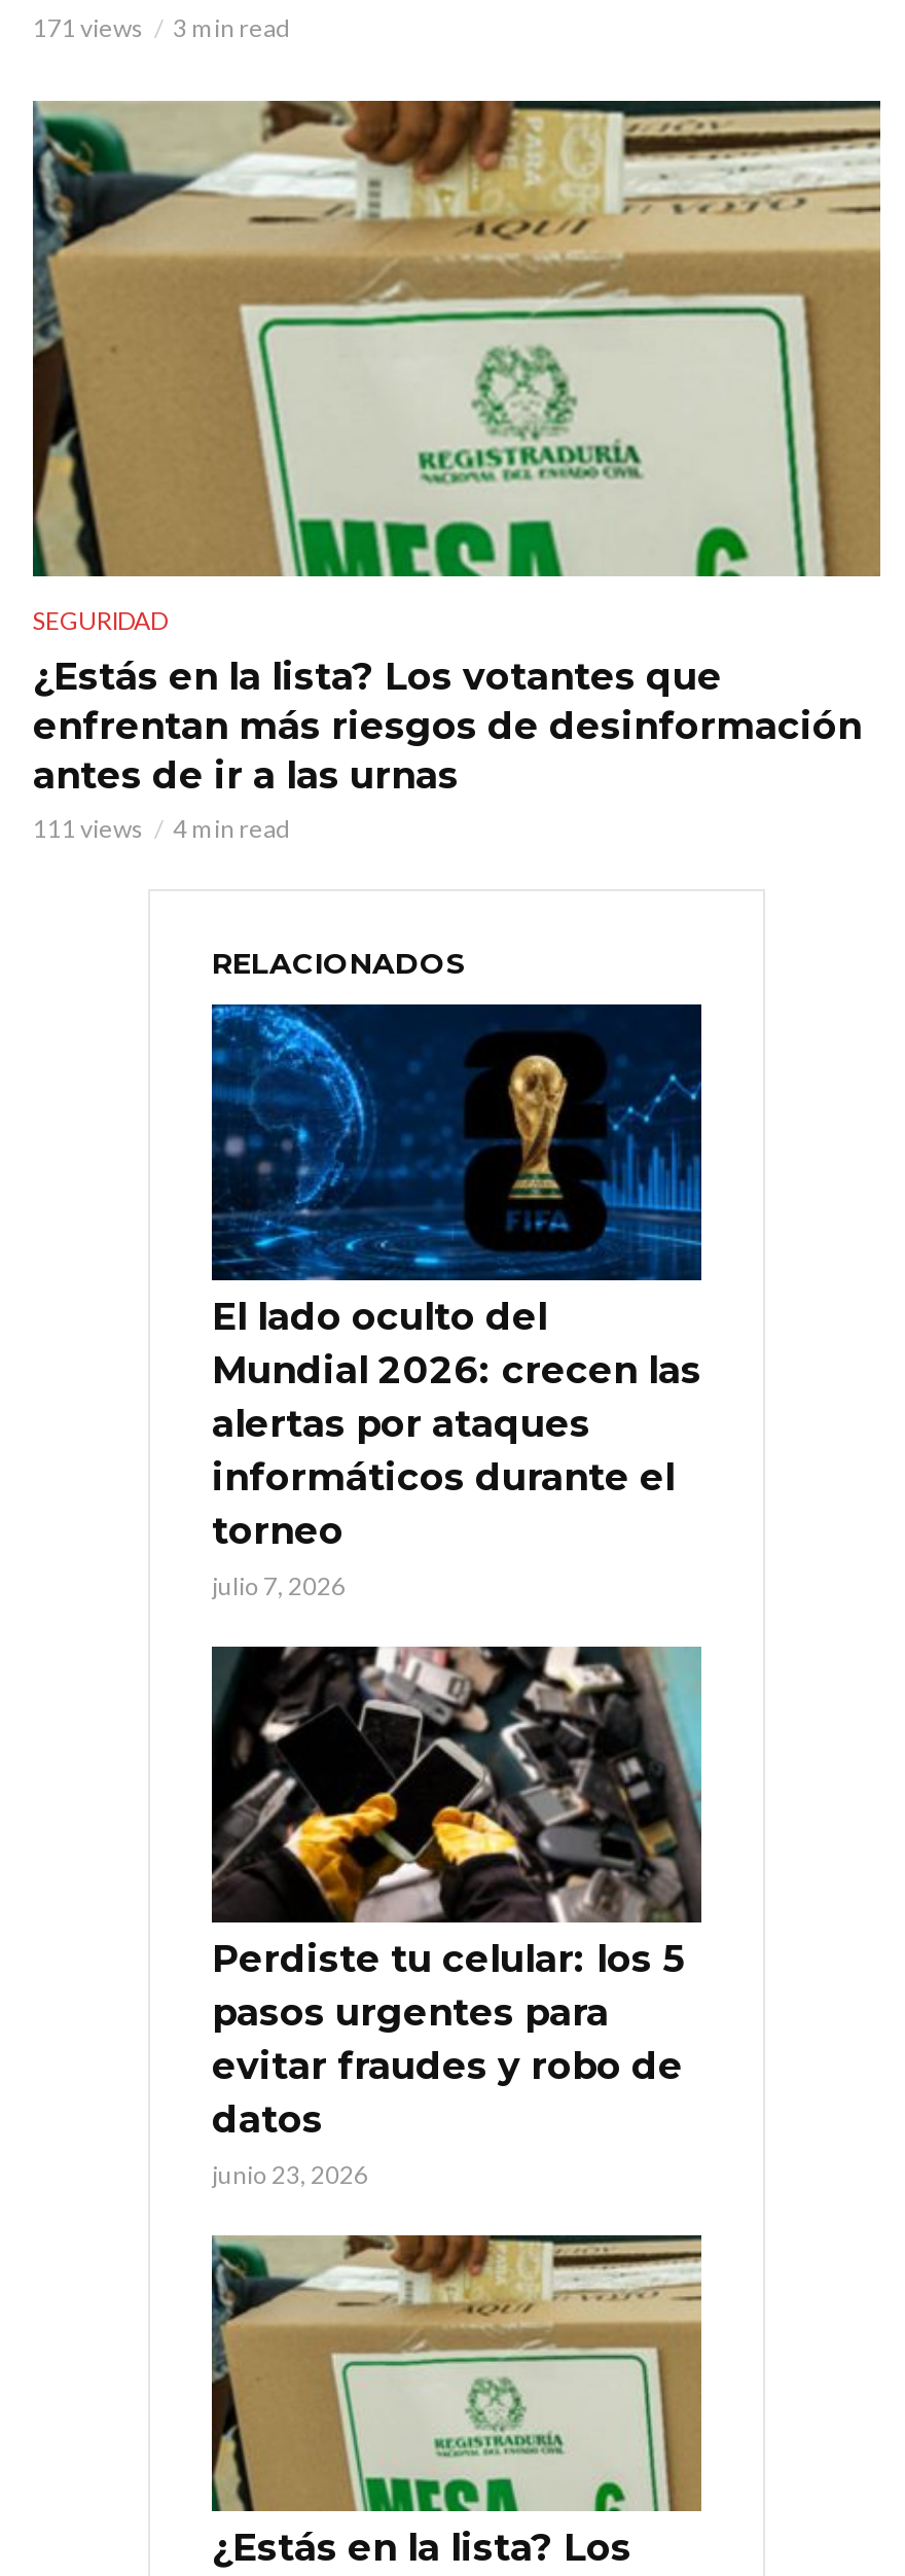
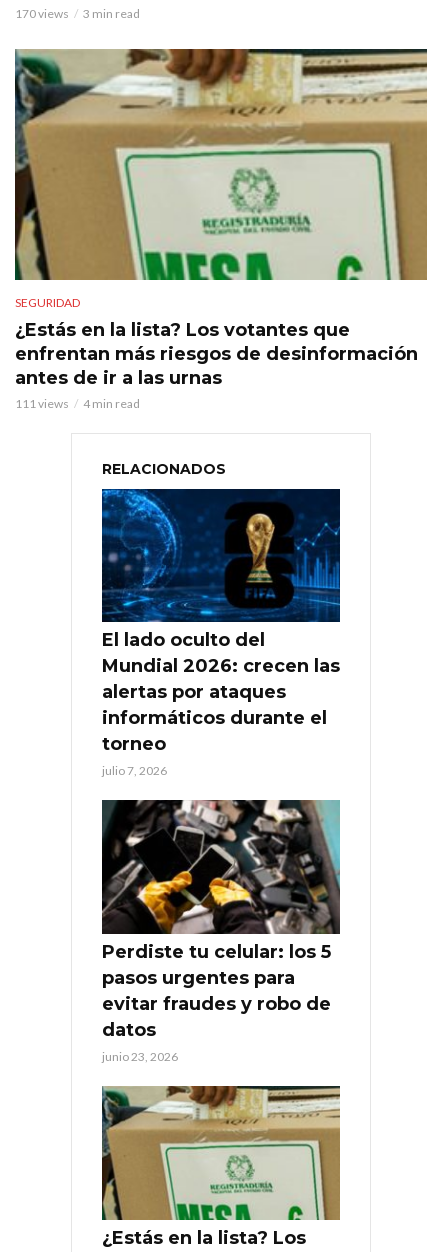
[33,12,290,42] 171 views 3 min read -> [15,6,140,21] 170 views 3 min read

